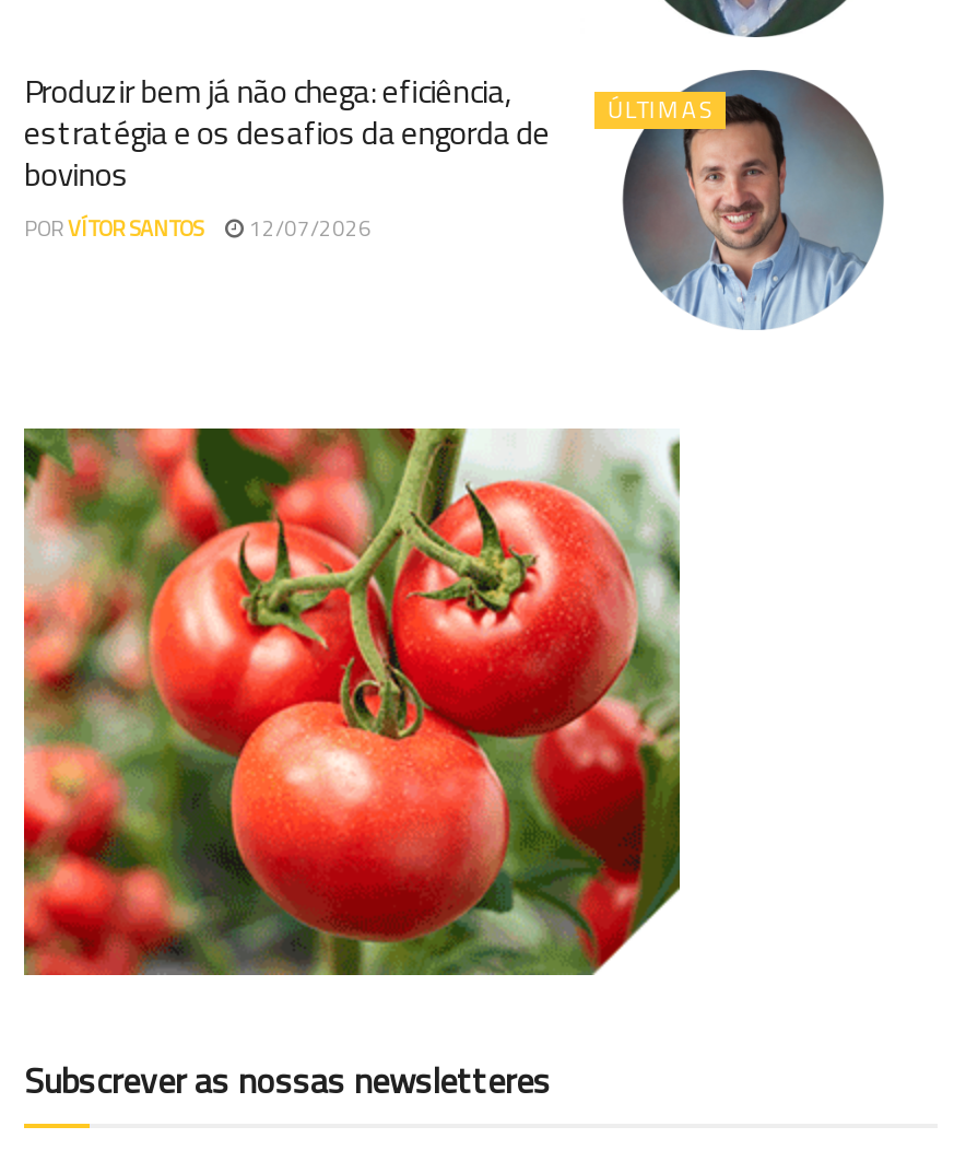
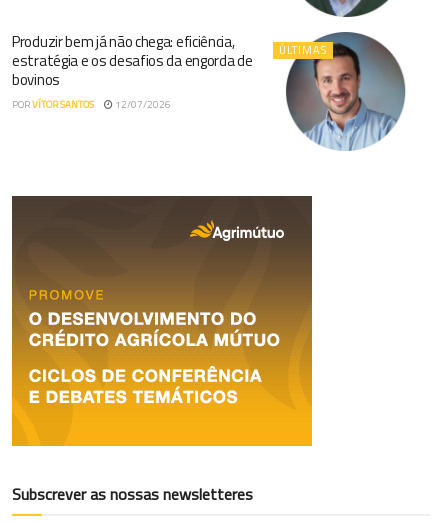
[22,426,682,977] [image] -> [11,195,313,447] [image]

